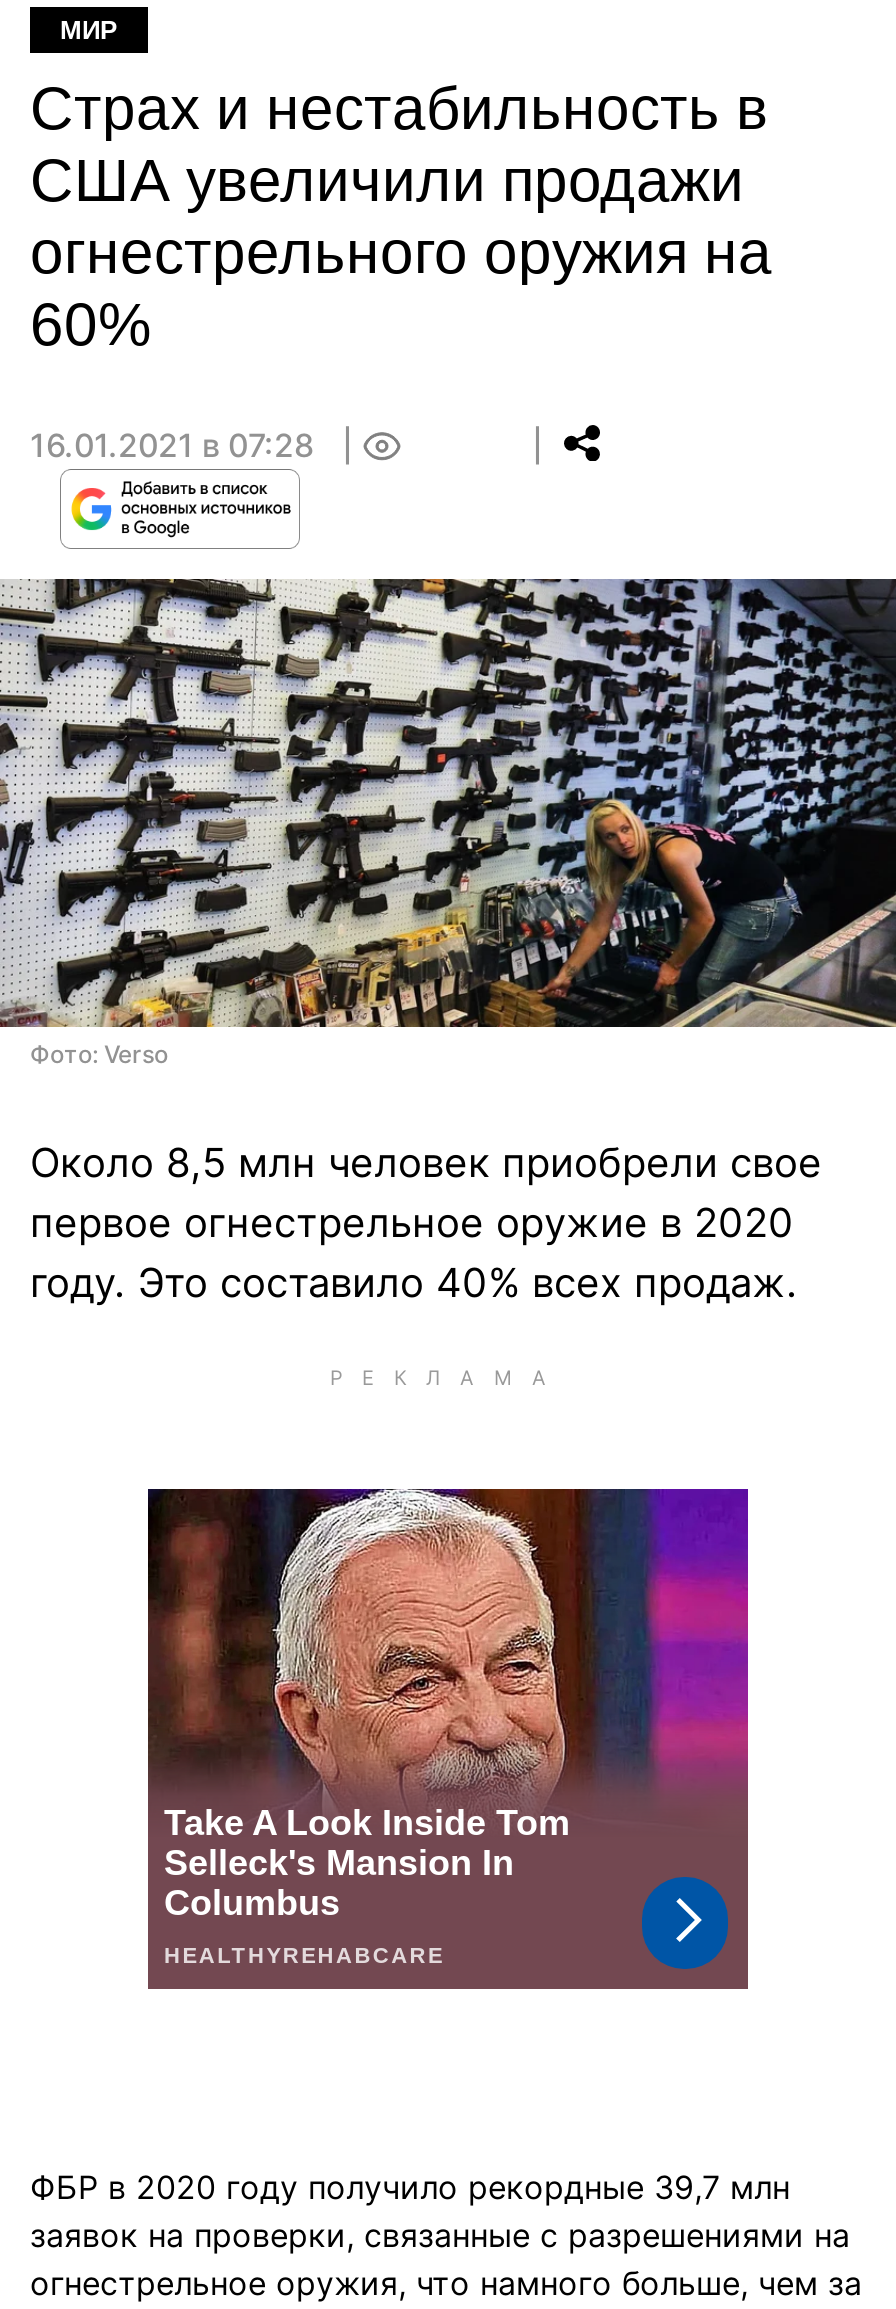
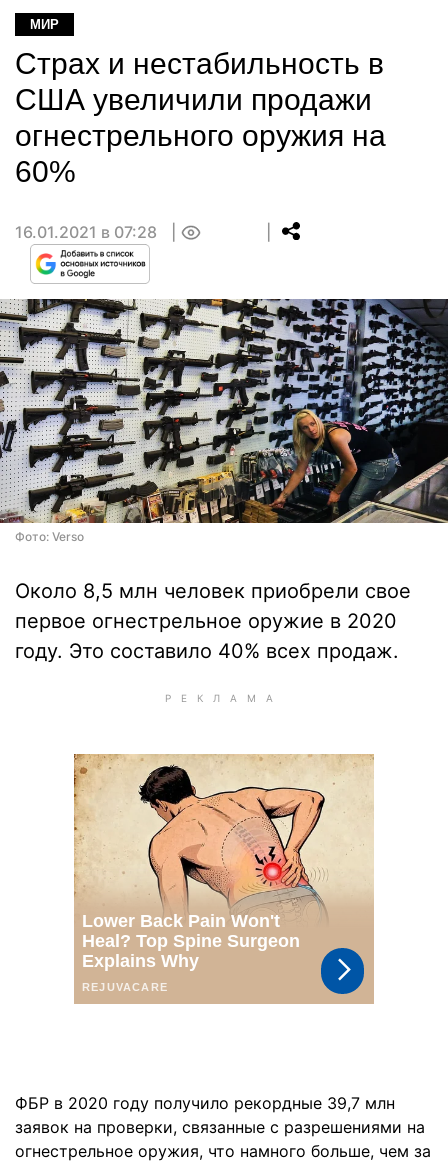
[146,1487,750,1989] [image] -> [73,753,375,1003] [image]

